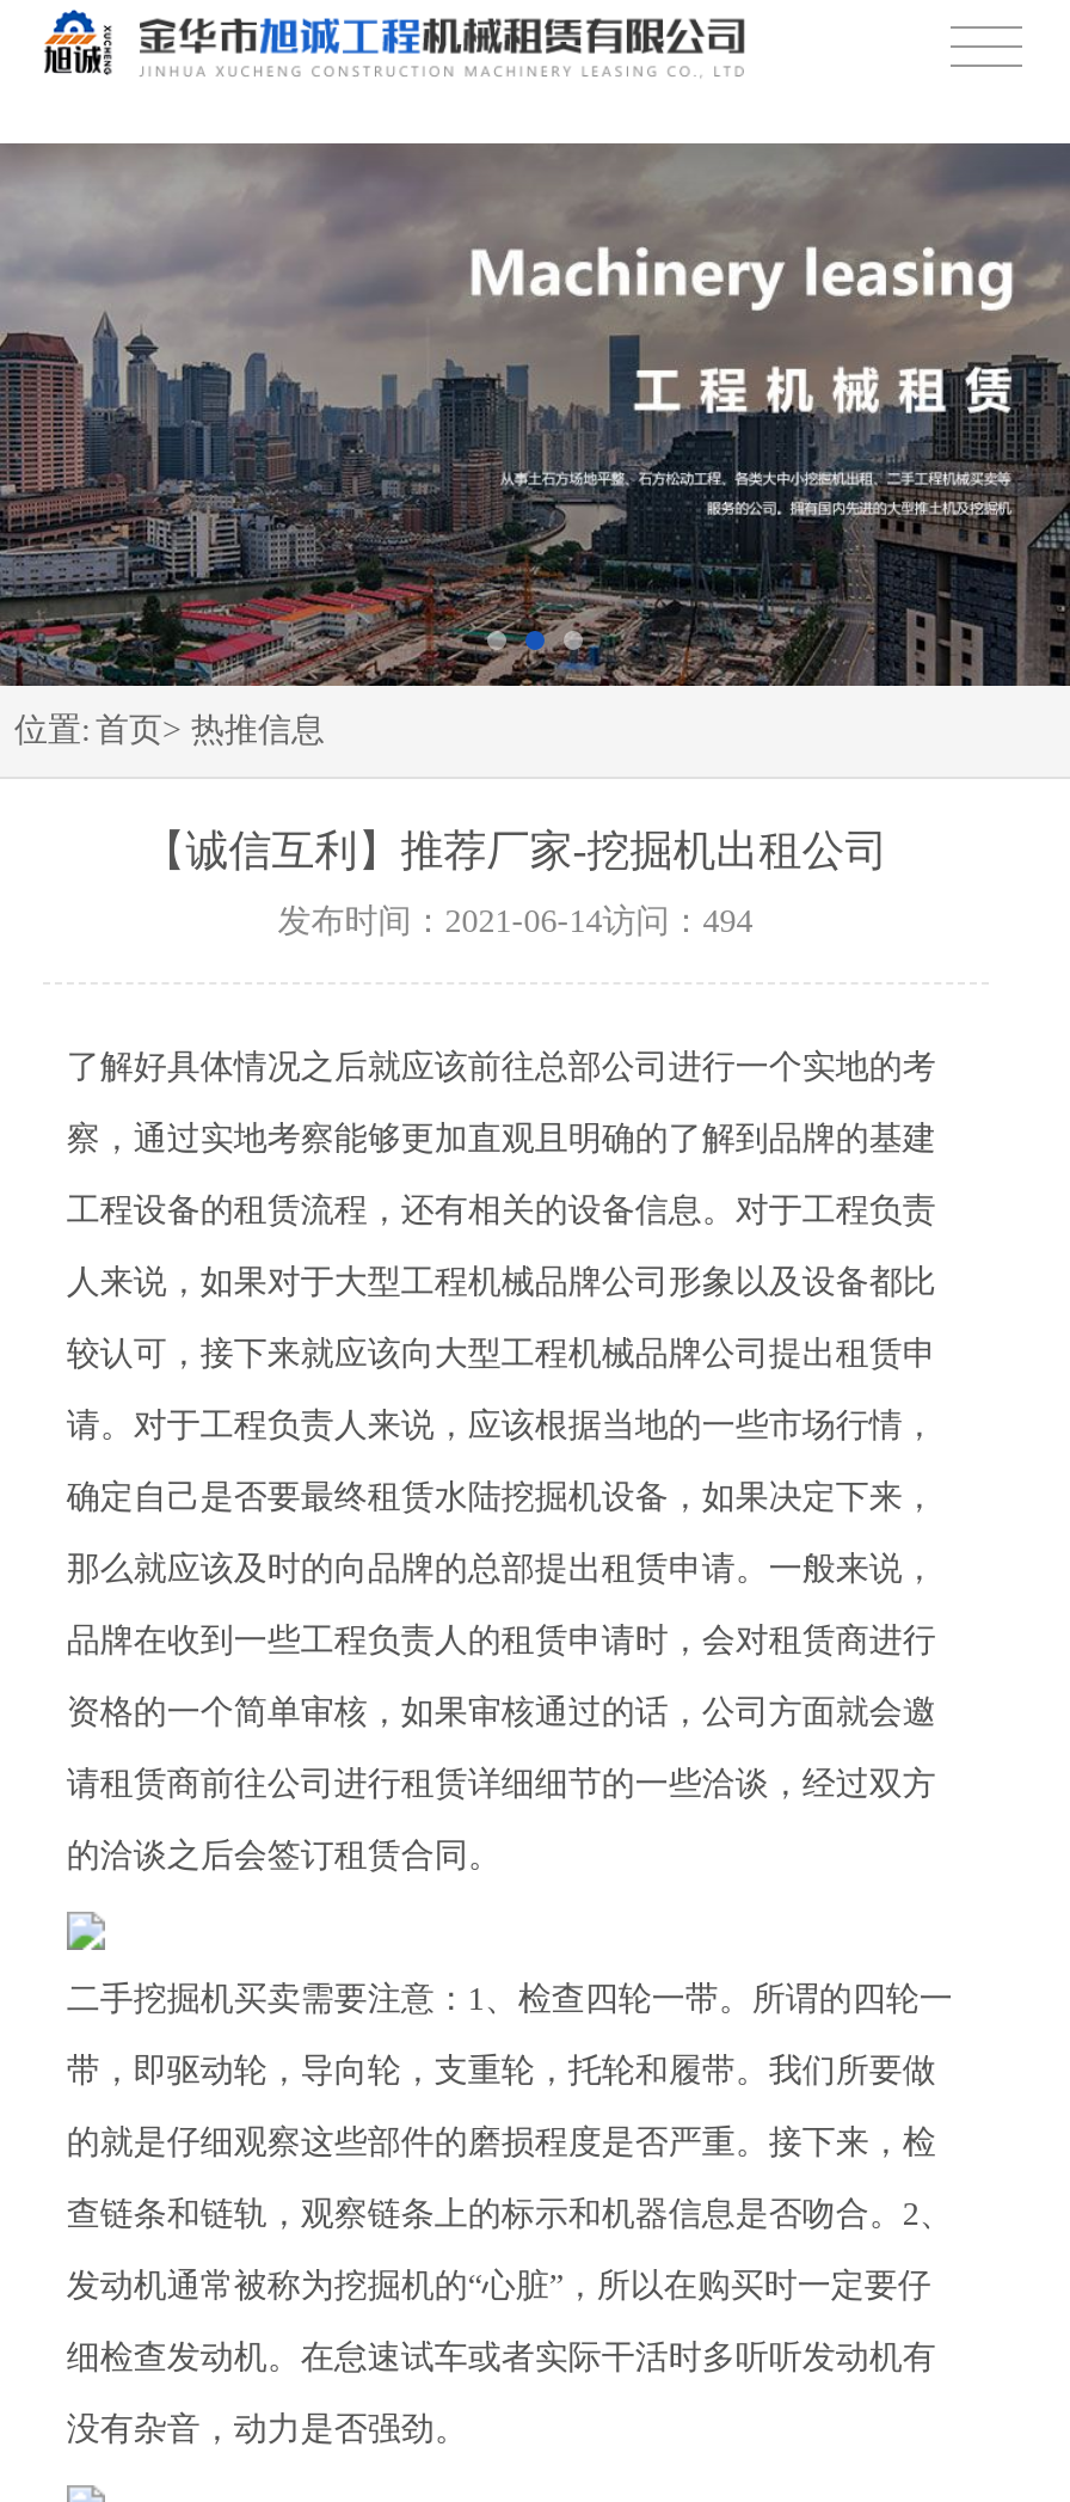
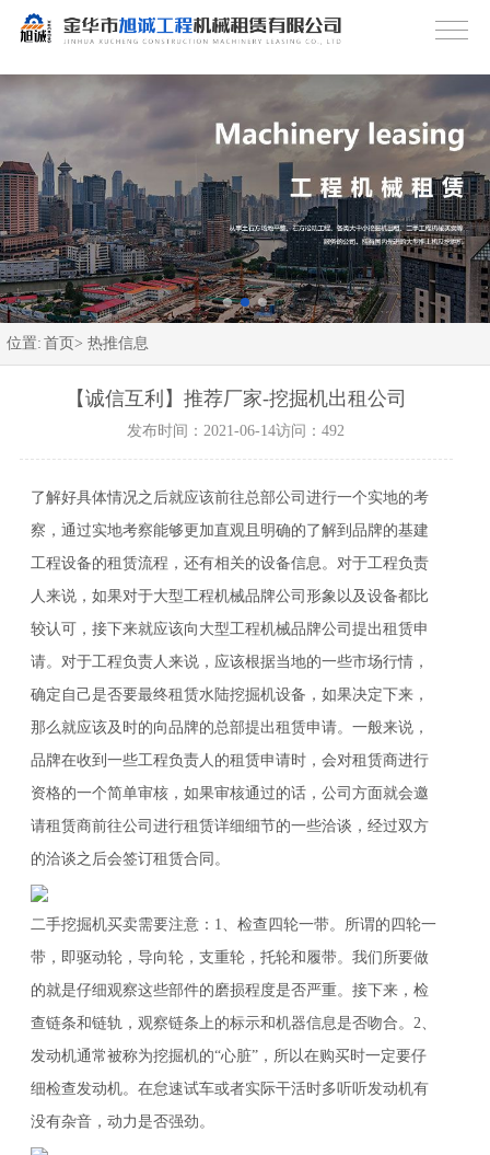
[278,903,753,939] 发布时间：2021-06-14访问：494 -> [127,423,345,439] 发布时间：2021-06-14访问：492

